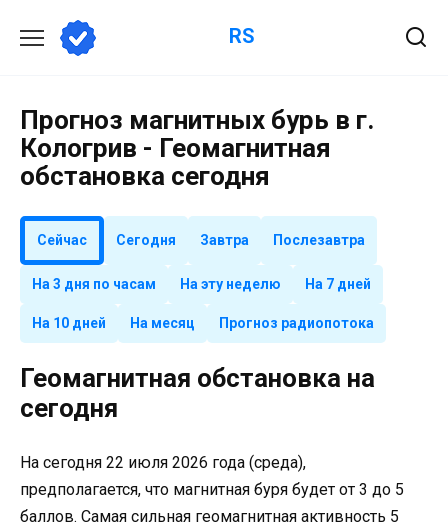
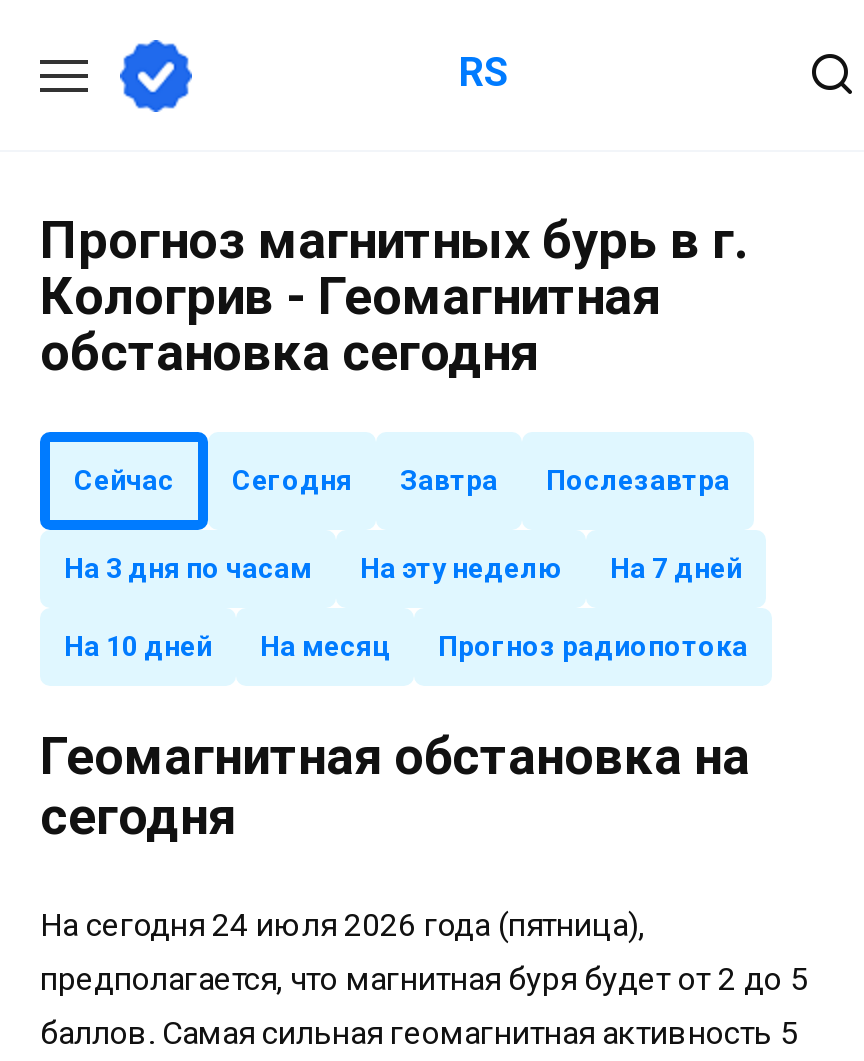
[20,453,306,472] На сегодня 22 июля 2026 года (среда), -> [40,905,644,943] На сегодня 24 июля 2026 года (пятница),
[20,480,404,499] предполагается, что магнитная буря будет от 3 до 5 -> [40,959,808,997] предполагается, что магнитная буря будет от 2 до 5

